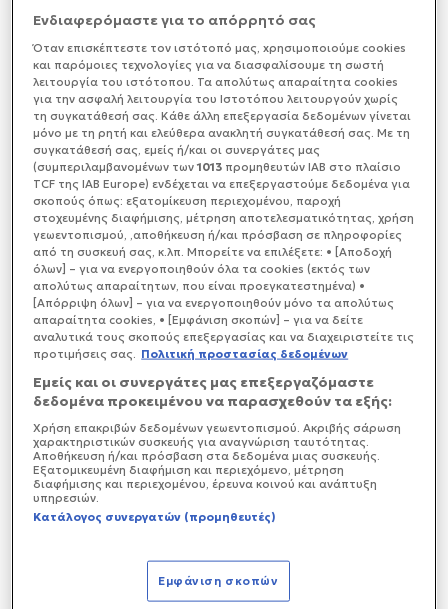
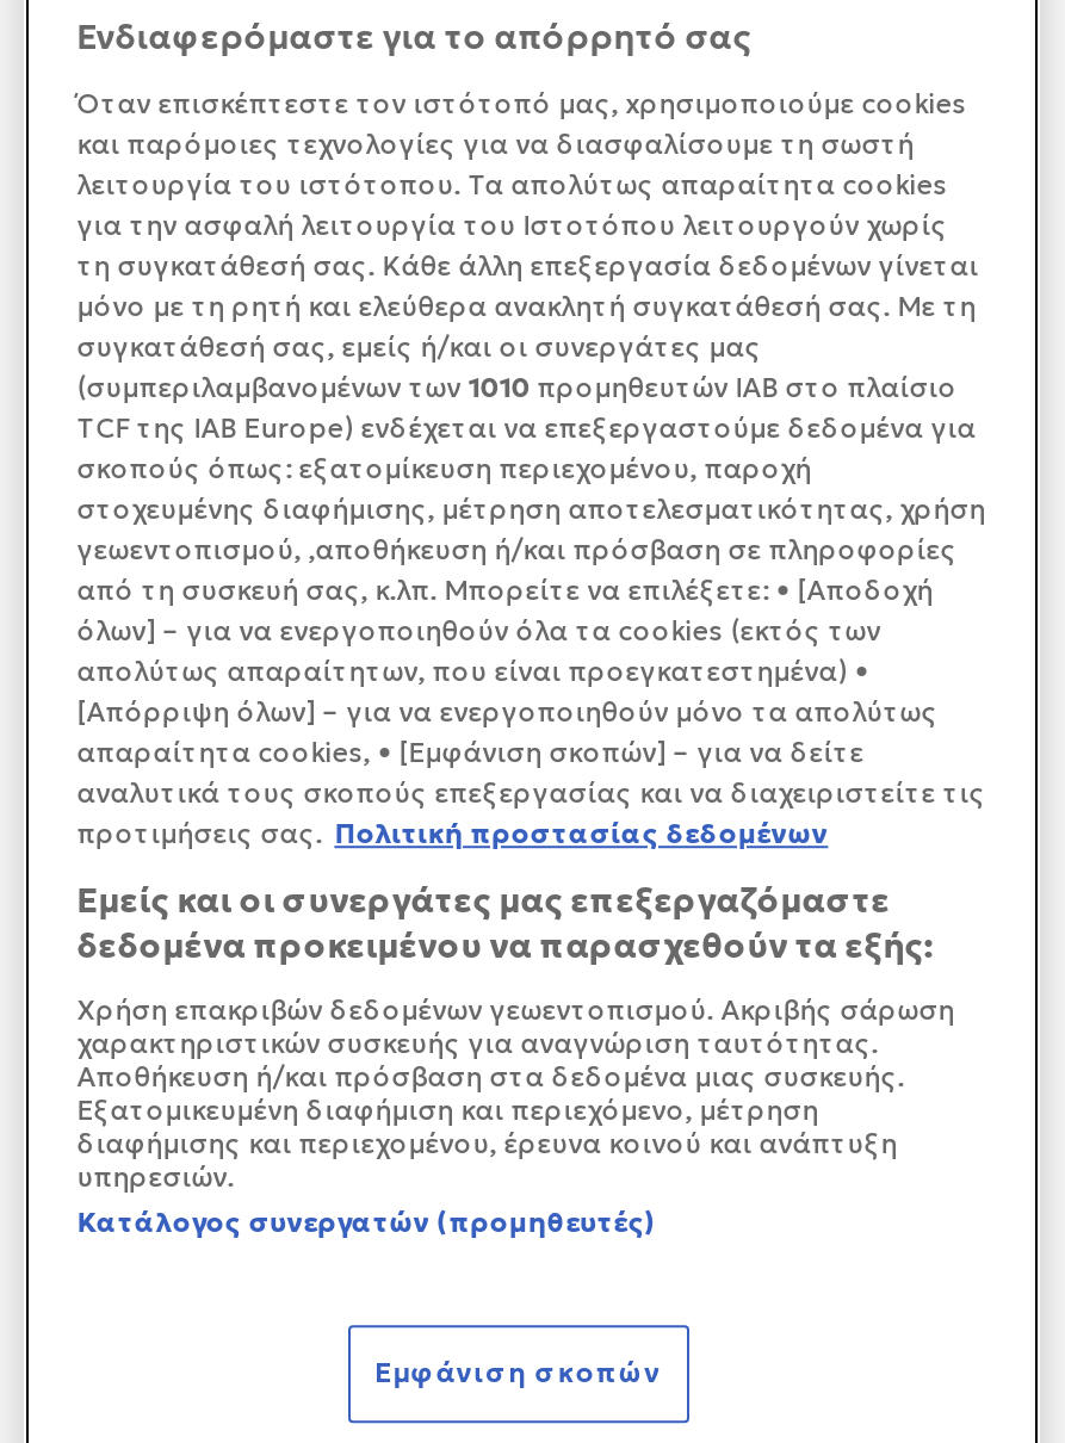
[33,160,401,174] (συμπεριλαμβανομένων των 1013 προμηθευτών IAB στο πλαίσιο -> [77,371,957,404] (συμπεριλαμβανομένων των 1010 προμηθευτών IAB στο πλαίσιο

